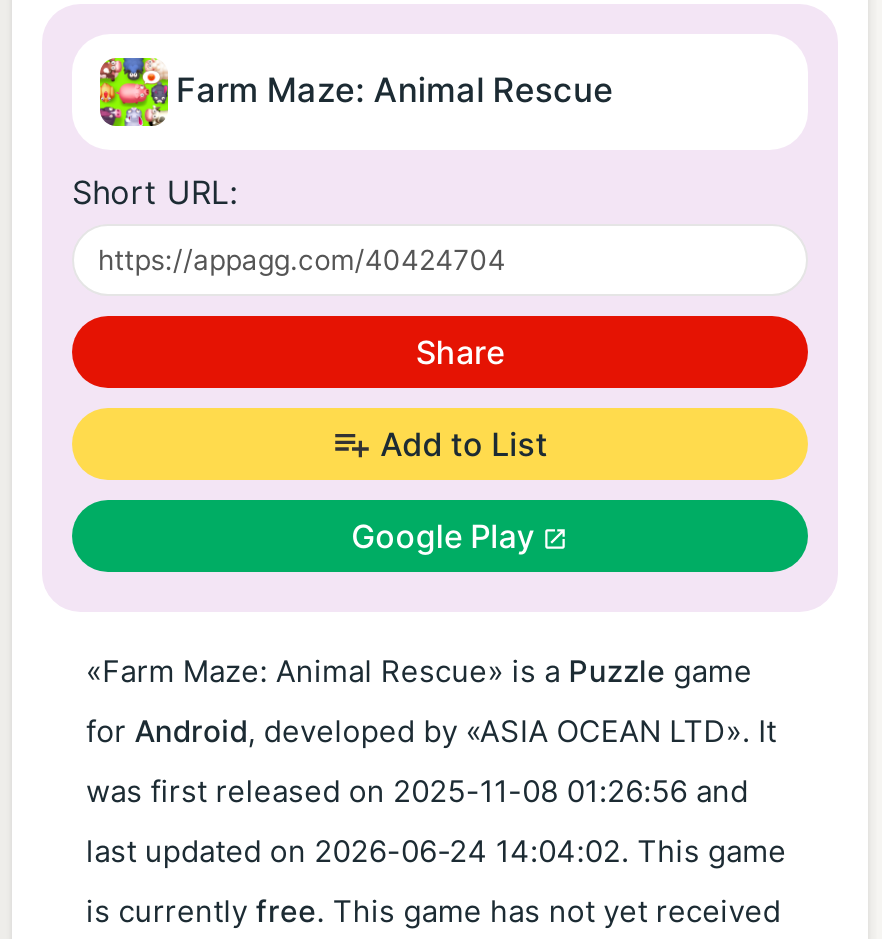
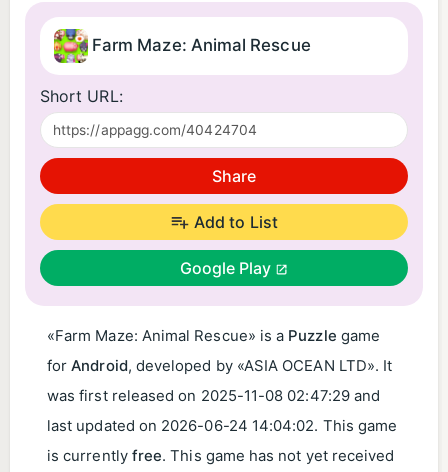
[86,774,748,810] was first released on 2025-11-08 01:26:56 and -> [47,387,380,405] was first released on 2025-11-08 02:47:29 and

